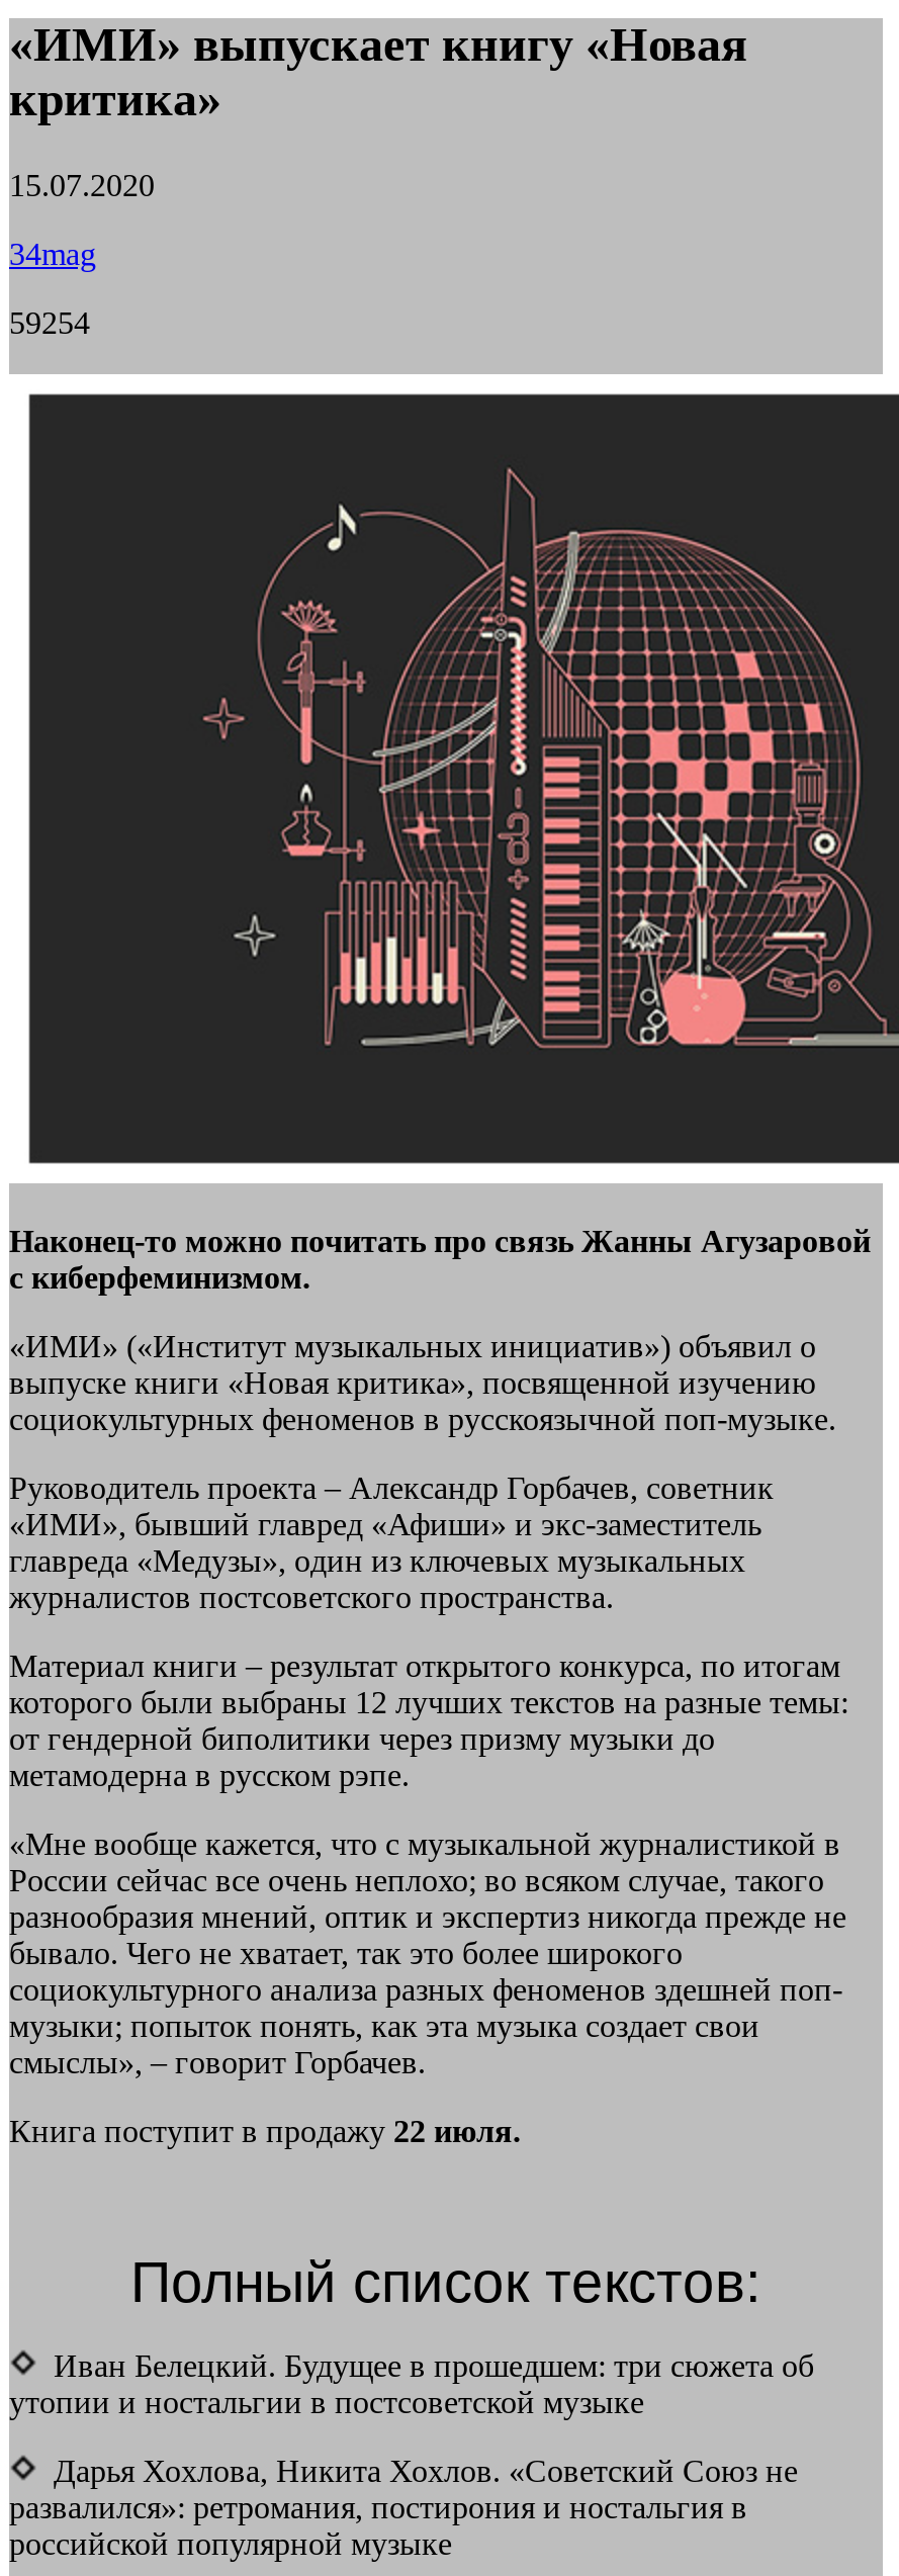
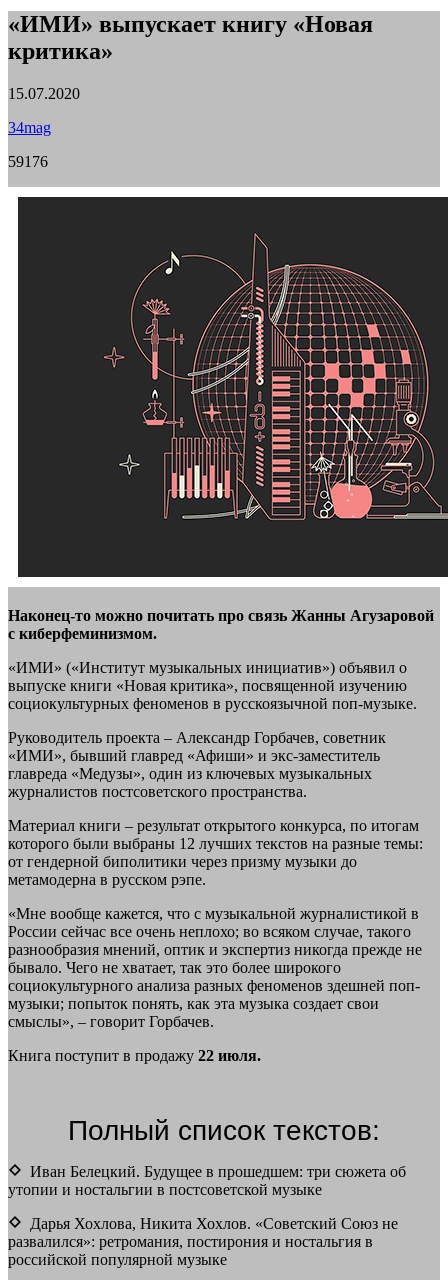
[9,305,90,339] 59254 -> [8,153,48,170] 59176

